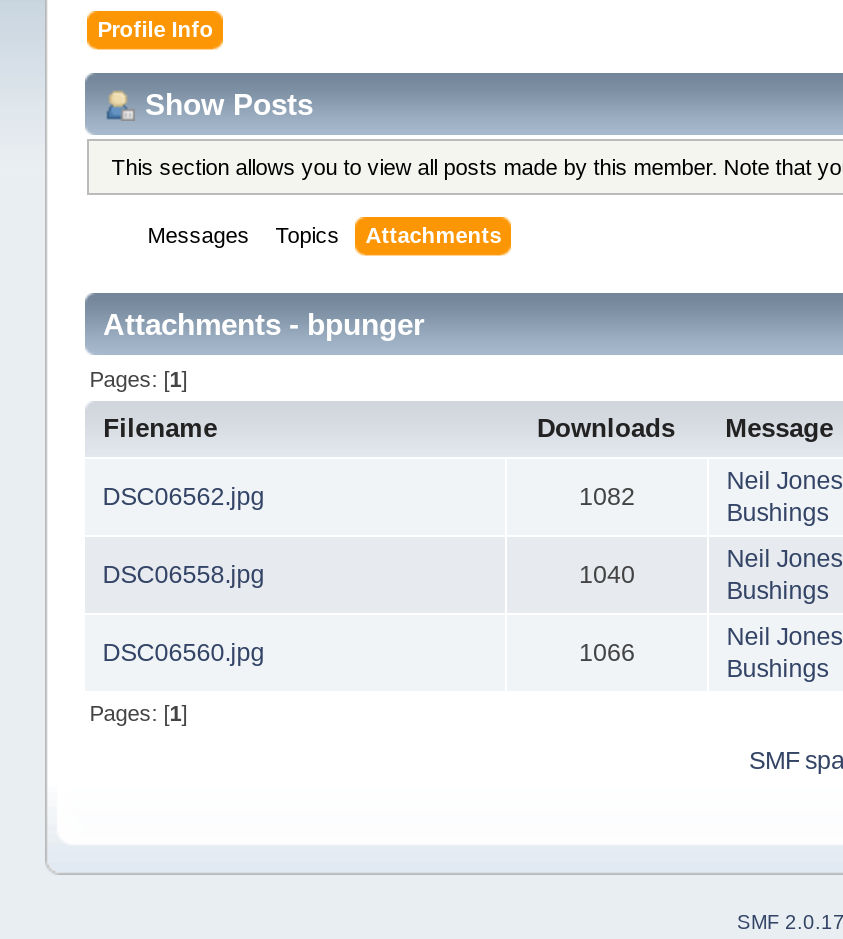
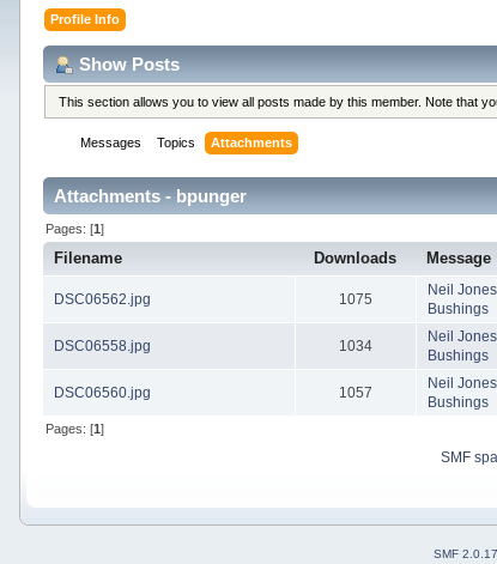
[579,483,635,511] 1082 -> [339,291,372,308] 1075
[579,561,635,589] 1040 -> [339,338,372,355] 1034
[579,639,635,667] 1066 -> [339,385,372,401] 1057

